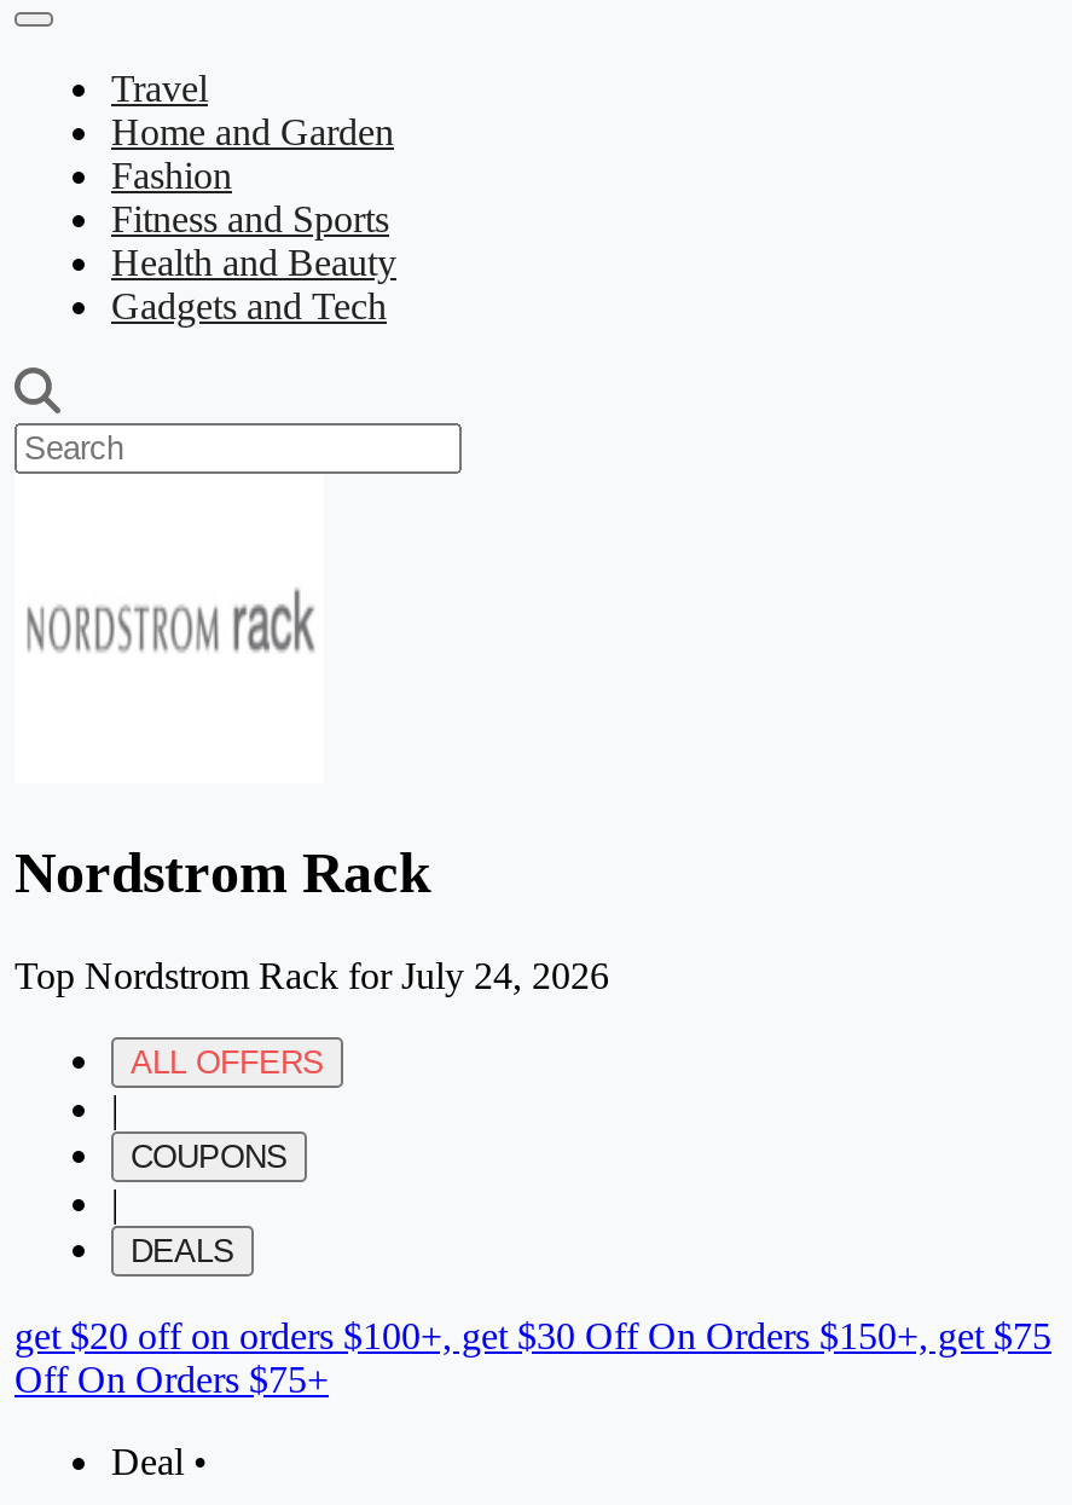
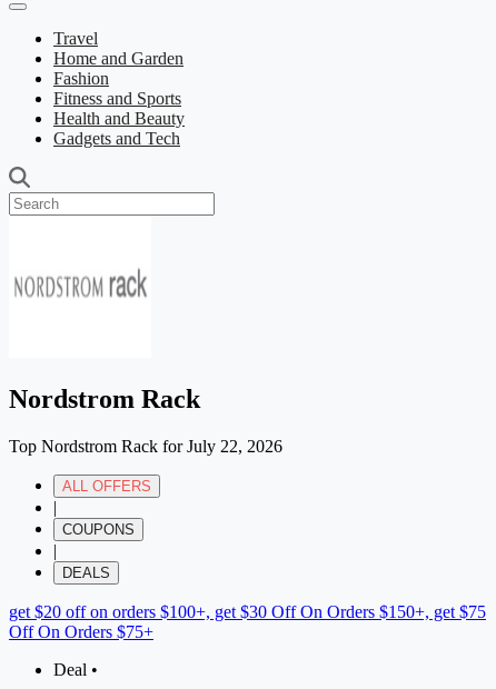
[15,955,609,996] Top Nordstrom Rack for July 24, 2026 -> [9,437,282,456] Top Nordstrom Rack for July 22, 2026

